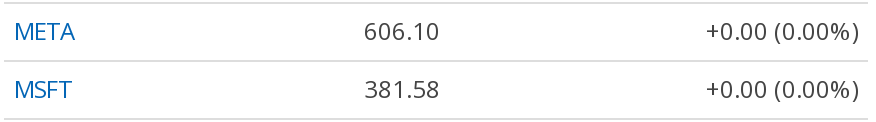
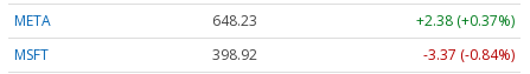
[364,14,440,48] 606.10 -> [212,11,257,31] 648.23
[706,14,858,48] +0.00 (0.00%) -> [416,11,515,31] +2.38 (+0.37%)
[364,72,440,106] 381.58 -> [212,45,257,65] 398.92
[706,72,858,106] +0.00 (0.00%) -> [423,45,515,65] -3.37 (-0.84%)

